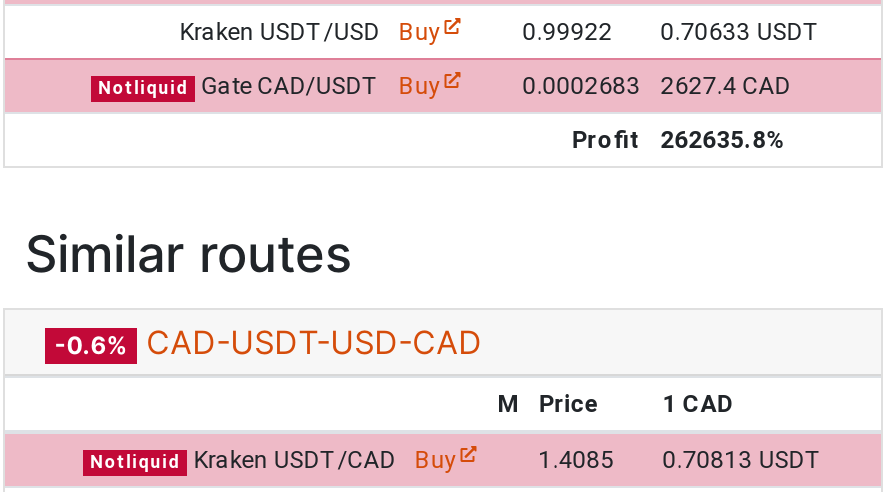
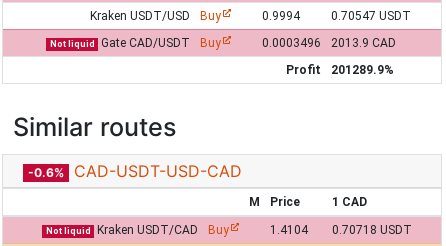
[523,18,613,46] 0.99922 -> [262,9,300,23] 0.9994
[661,18,821,46] 0.70633 USDT -> [331,9,411,23] 0.70547 USDT
[523,72,641,100] 0.0002683 -> [262,36,321,50] 0.0003496
[661,72,791,100] 2627.4 CAD -> [331,36,396,50] 2013.9 CAD
[571,126,787,154] Profit 262635.8% -> [286,63,394,77] Profit 201289.9%
[539,446,823,474] 1.4085 | 0.70813 USDT -> [270,223,412,237] 1.4104 | 0.70718 USDT

